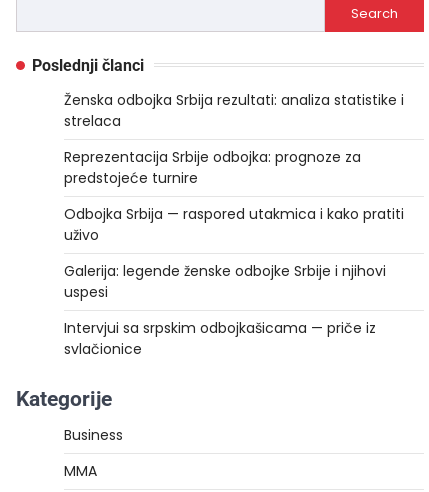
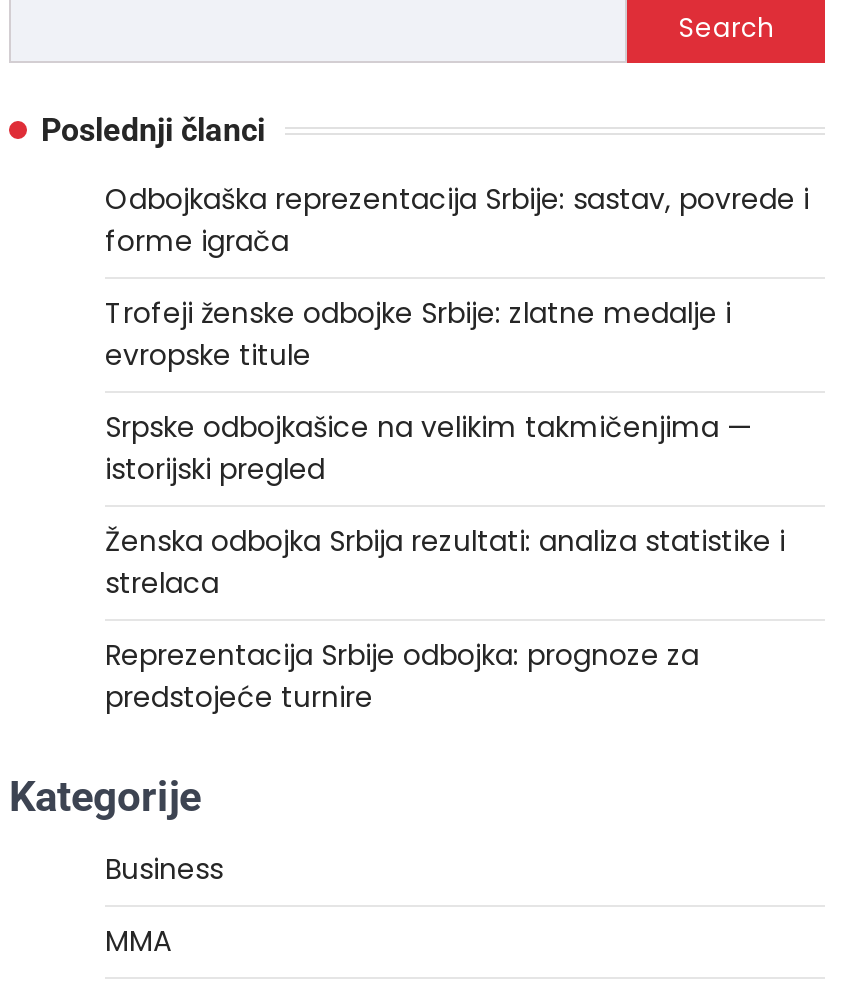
none -> [105,180,809,490] Odbojkaška reprezentacija Srbije: sastav, povrede i | forme igrača | Trofeji ženske odbojke Srbije: zlatne medalje i | evropske titule | Srpske odbojkašice na velikim takmičenjima — | istorijski pregled
moved [64,90,404,188] -> [105,522,785,718]: Ženska odbojka Srbija rezultati: analiza statistike i | strelaca | Reprezentacija Srbije odbojka: prognoze za | predstojeće turnire
[64,204,404,359] Odbojka Srbija — raspored utakmica i kako pratiti | uživo | Galerija: legende ženske odbojke Srbije i njihovi | uspesi | Intervjui sa srpskim odbojkašicama — priče iz | svlačionice -> none

